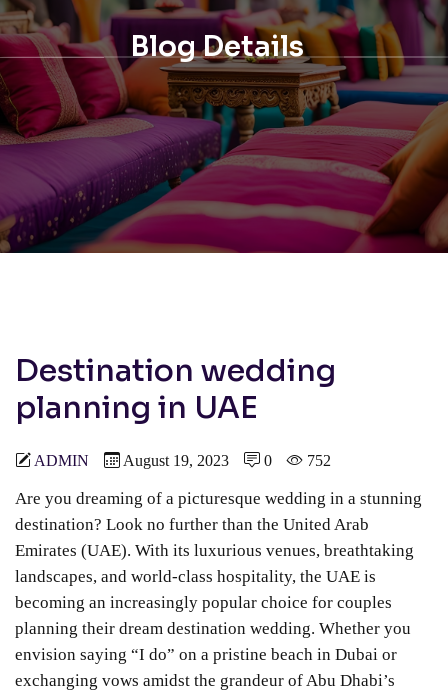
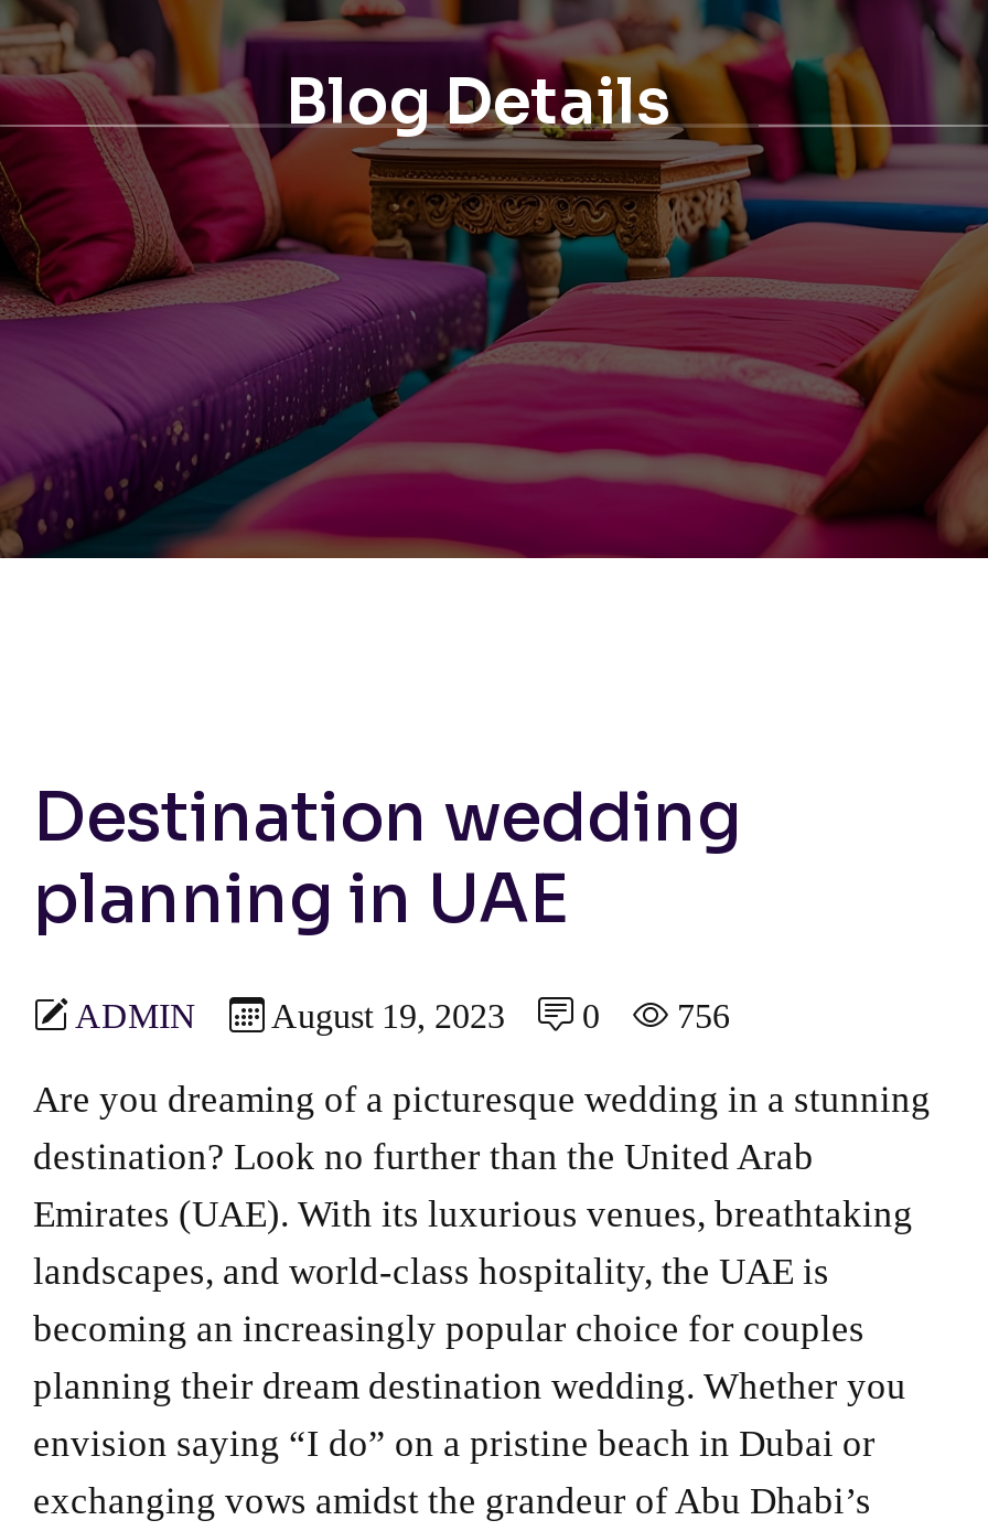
[303,452,331,469] 752 -> [668,997,730,1035] 756

